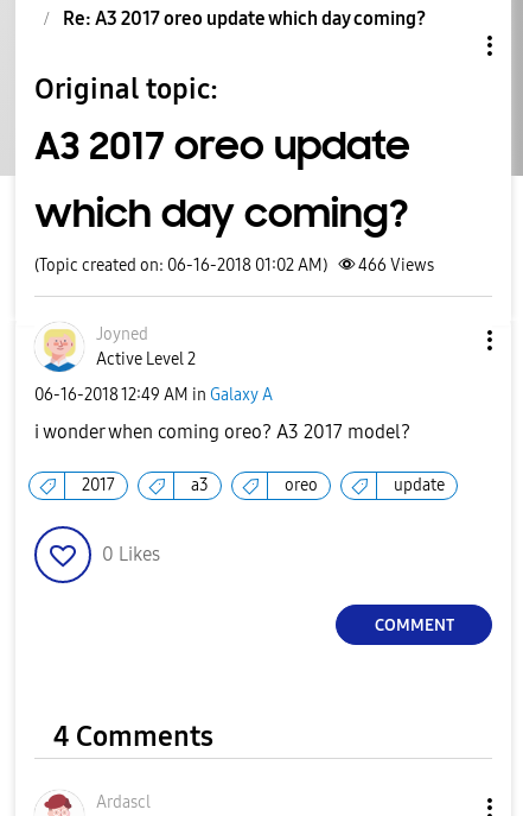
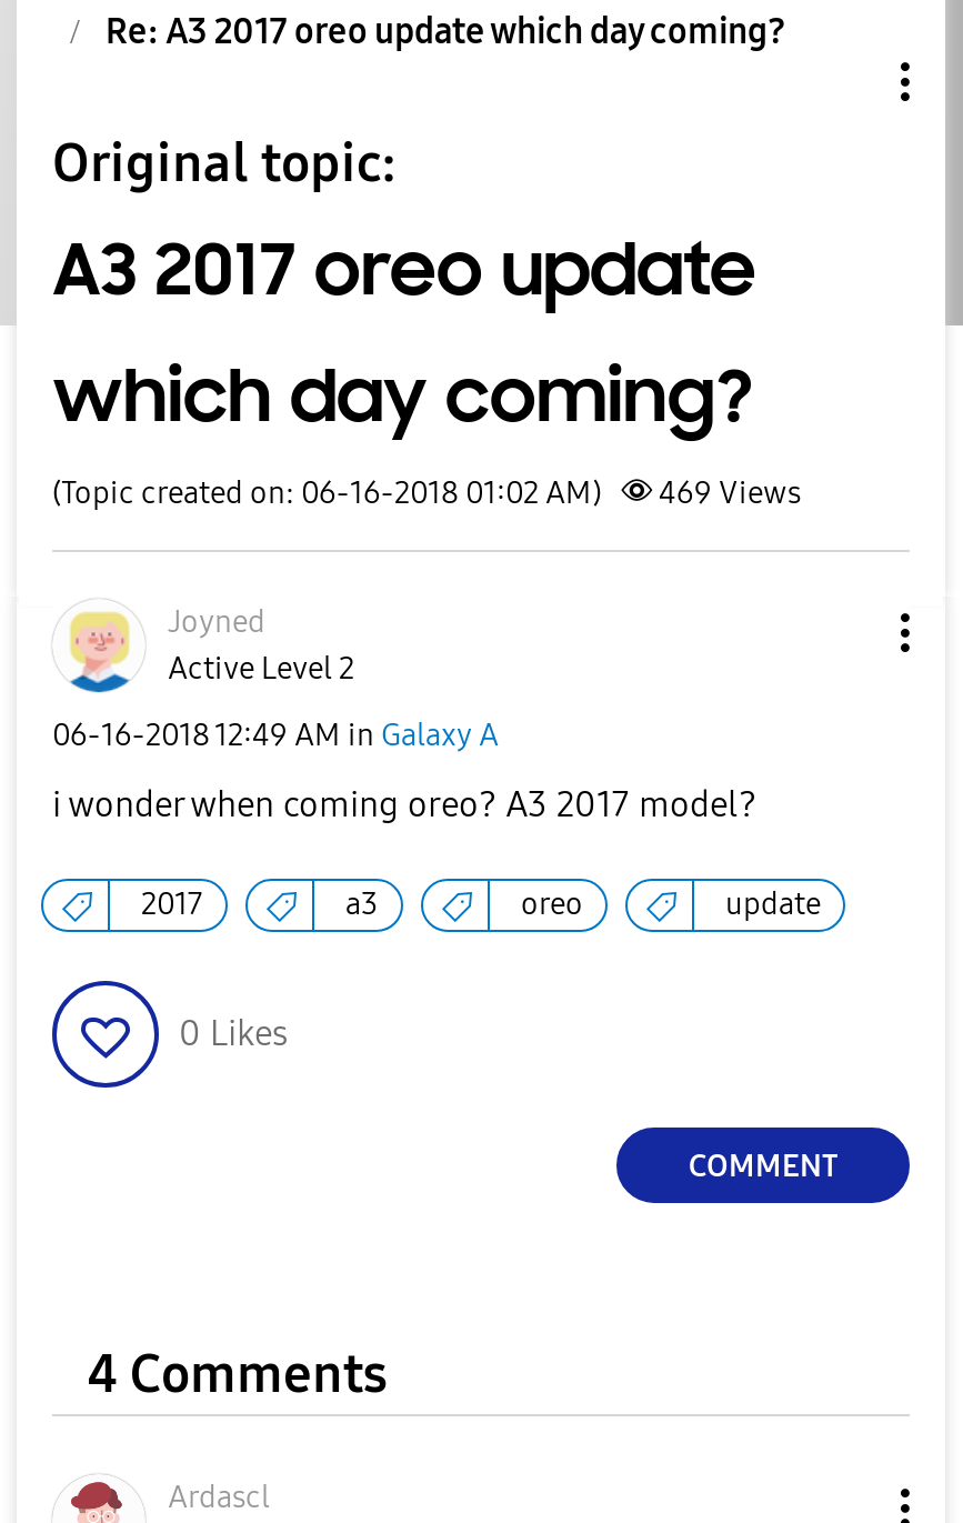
[34,255,434,276] (Topic created on: 06-16-2018 01:02 AM) 466 Views -> [52,474,801,512] (Topic created on: 06-16-2018 01:02 AM) 469 Views

